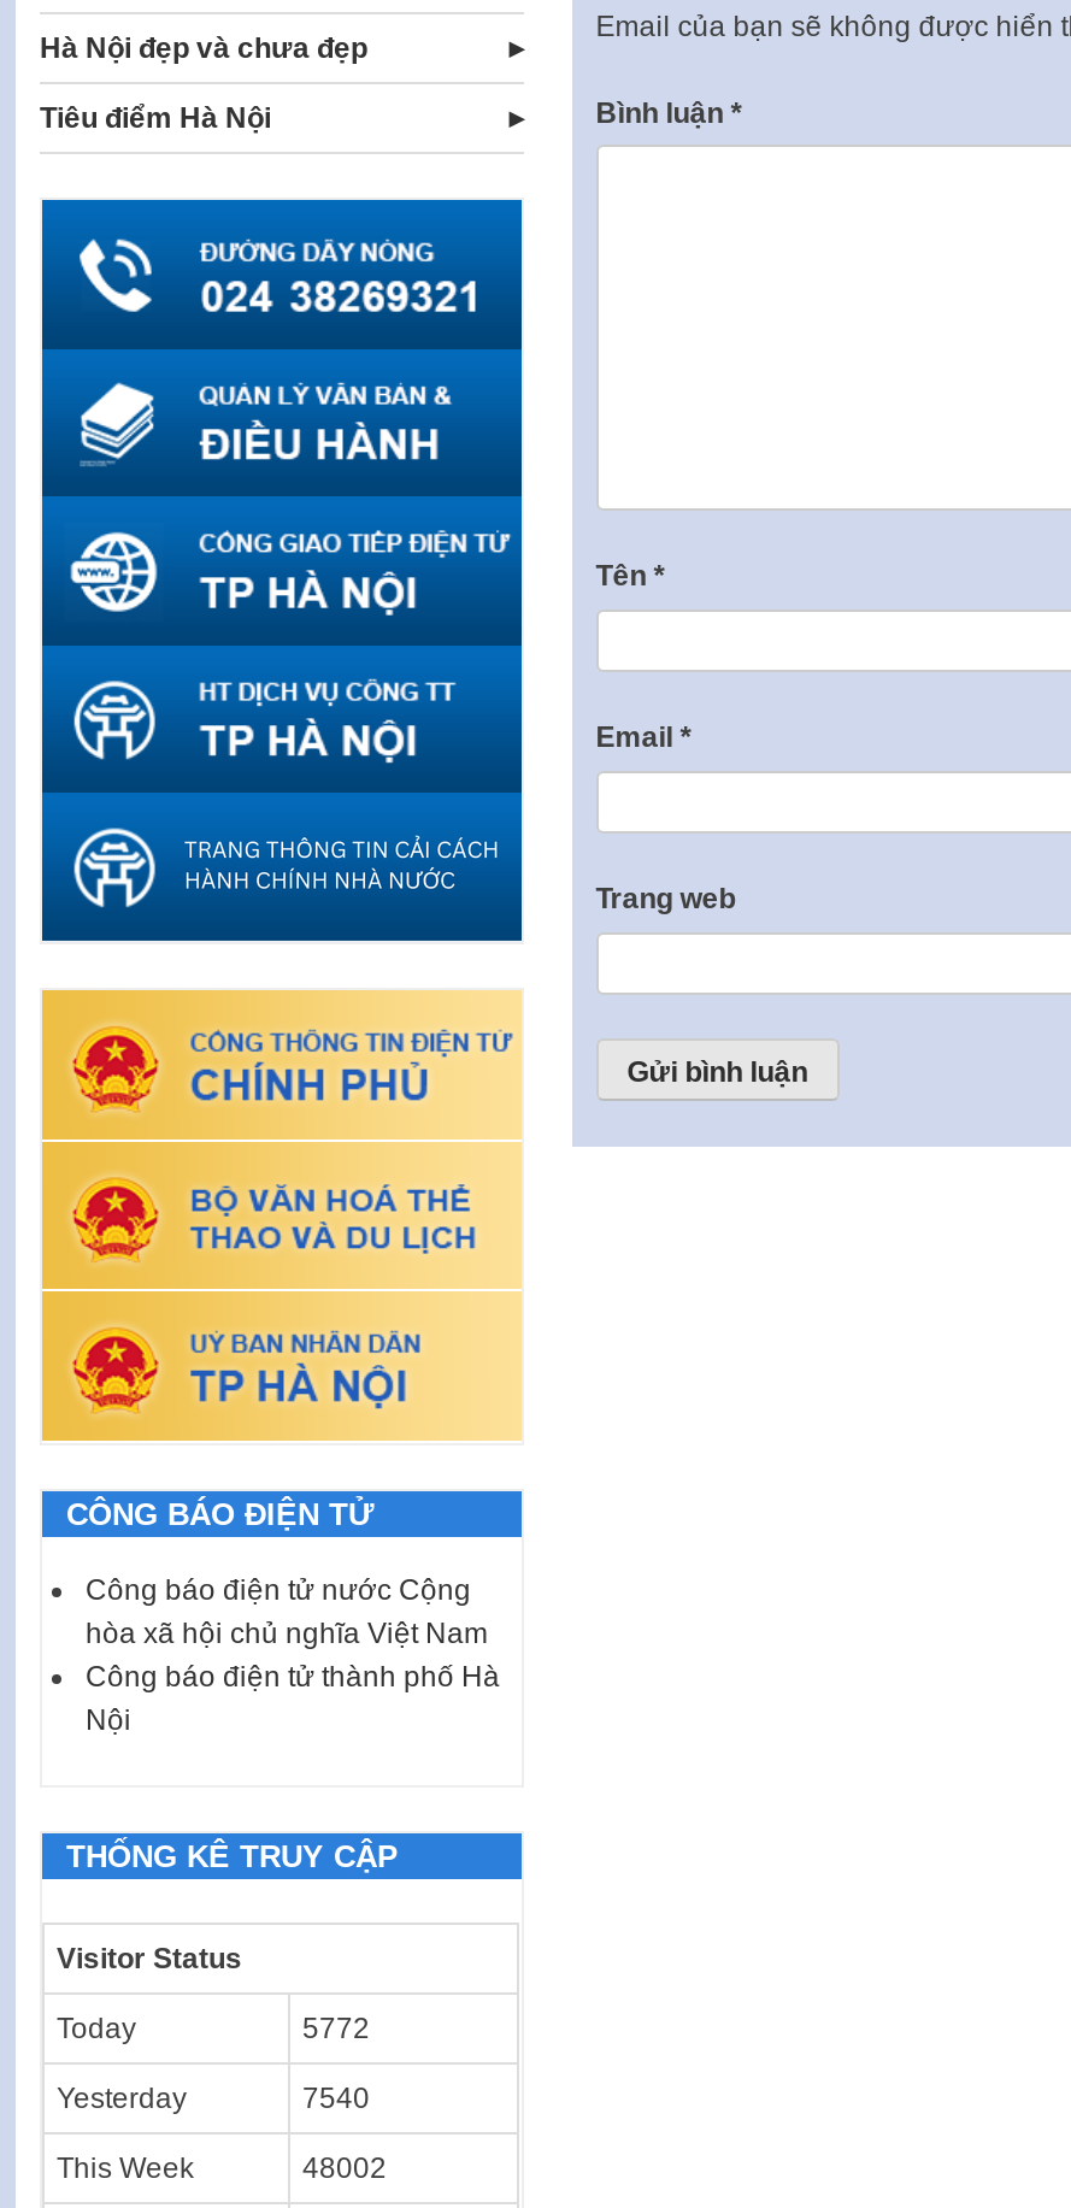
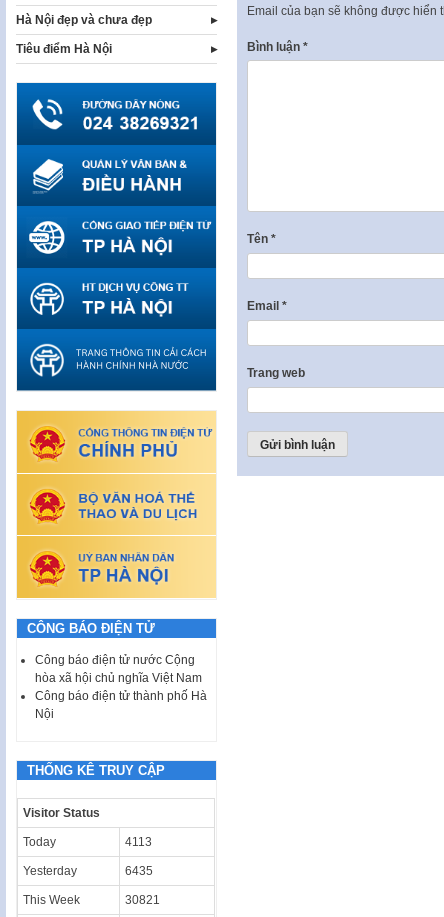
[302,2011,370,2045] 5772 -> [125,835,152,849] 4113
[302,2081,370,2115] 7540 -> [125,864,153,878] 6435
[302,2151,387,2185] 48002 -> [125,893,160,907] 30821

